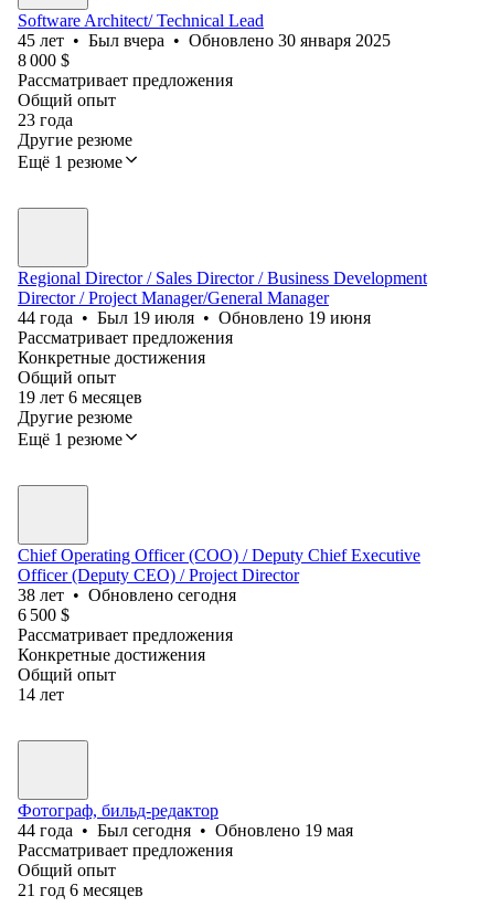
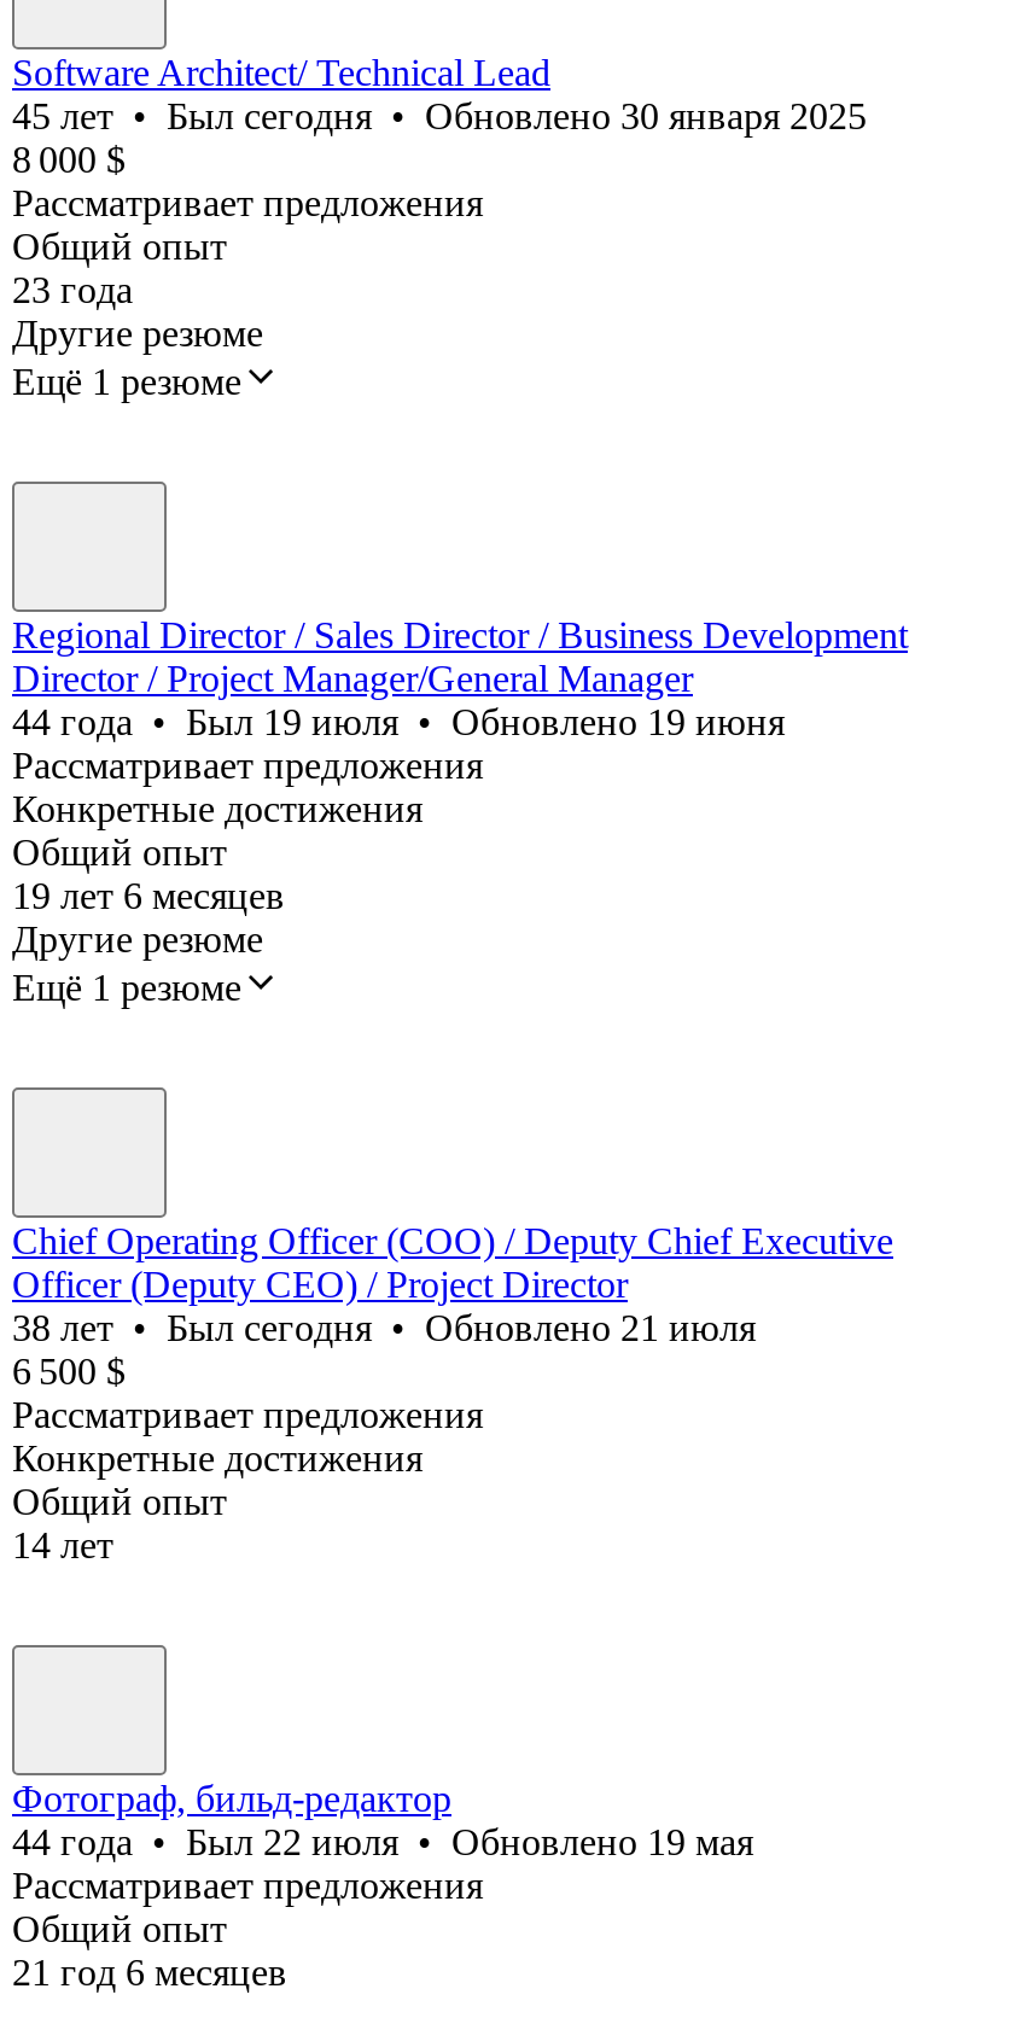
[18,31,391,50] 45 лет • Был вчера • Обновлено 30 января 2025 -> [12,95,867,136] 45 лет • Был сегодня • Обновлено 30 января 2025
[18,585,236,604] 38 лет • Обновлено сегодня -> [12,1307,756,1348] 38 лет • Был сегодня • Обновлено 21 июля
[18,821,353,840] 44 года • Был сегодня • Обновлено 19 мая -> [12,1821,753,1862] 44 года • Был 22 июля • Обновлено 19 мая

